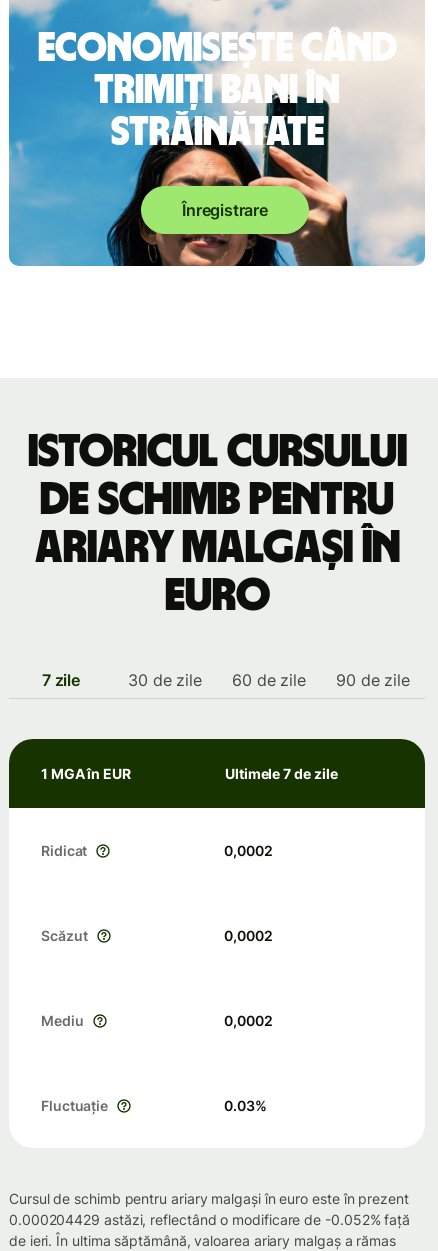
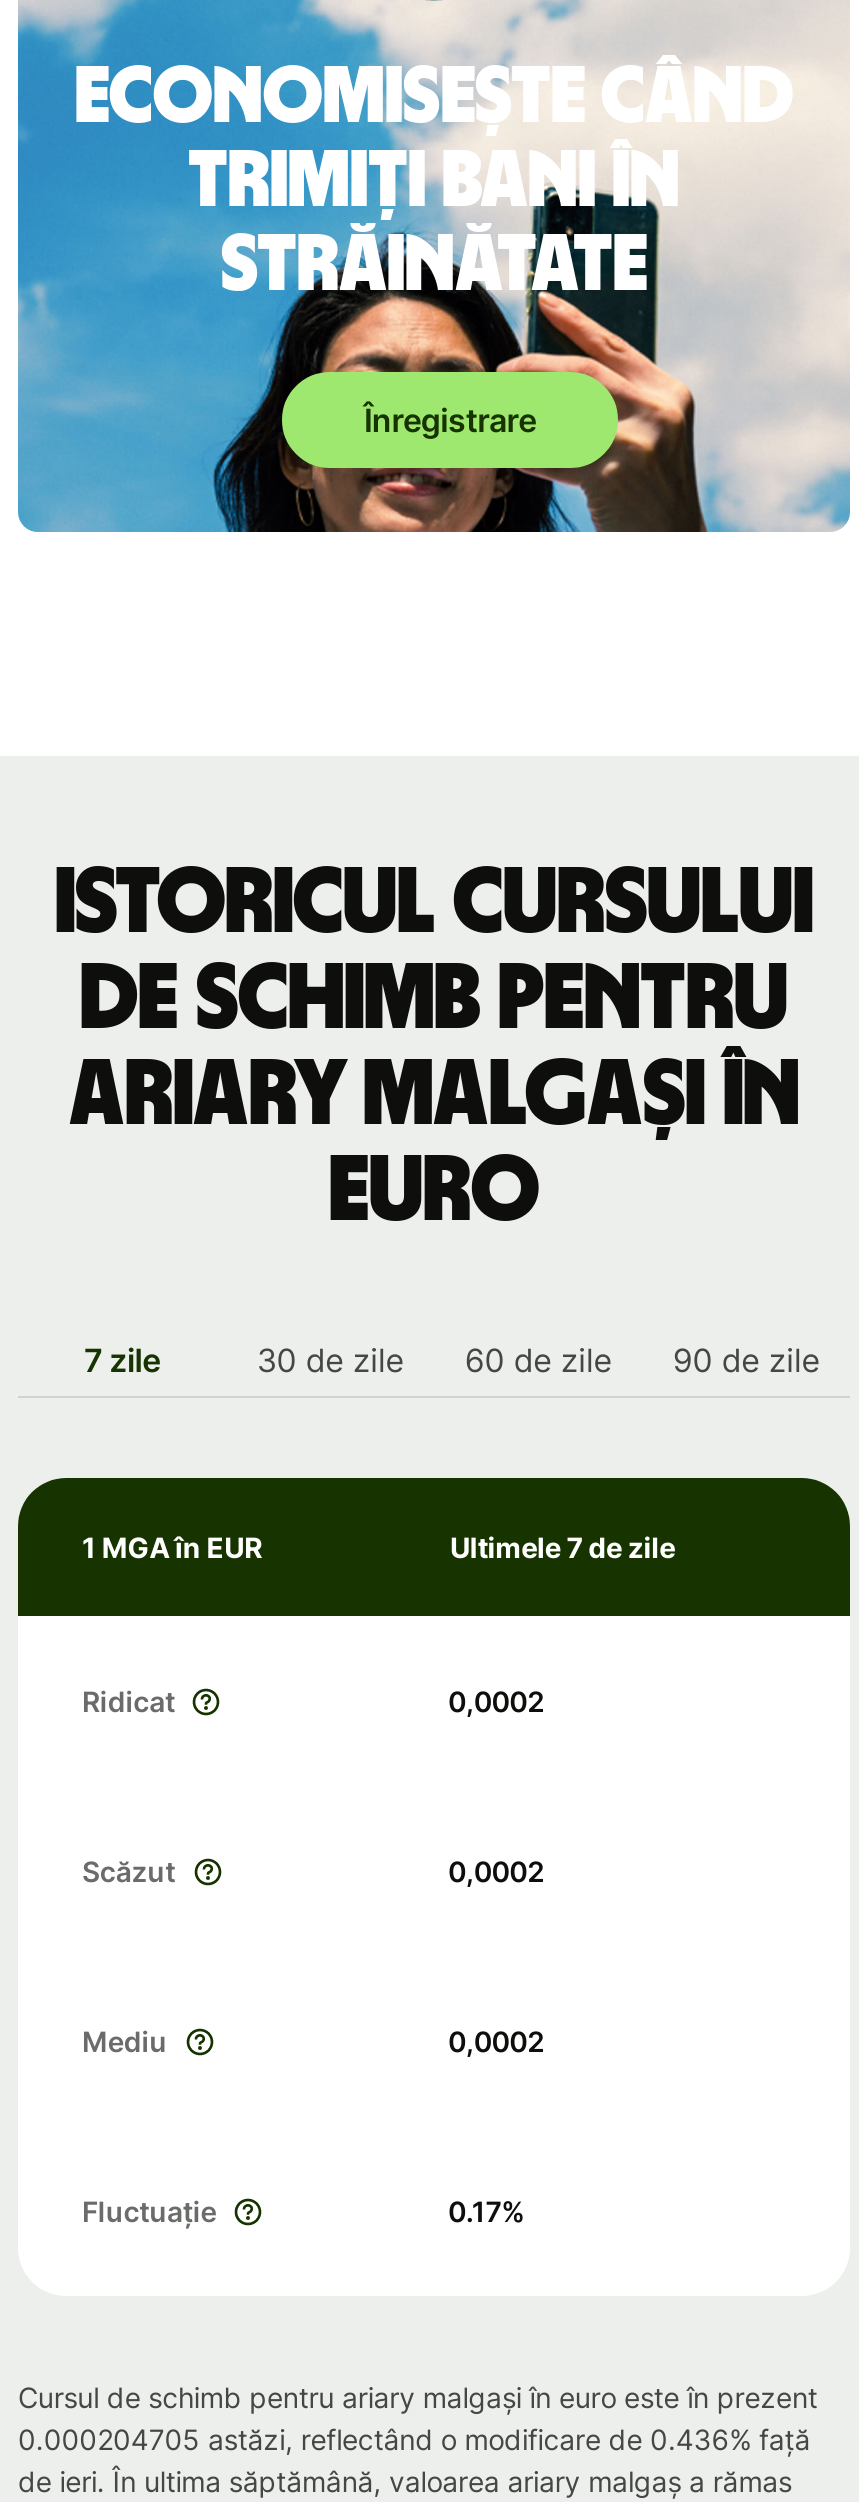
[224,1097,267,1114] 0.03% -> [448,2194,525,2228] 0.17%
[9,1211,410,1228] 0.000204429 astăzi, reflectând o modificare de -0.052% față -> [18,2422,810,2456] 0.000204705 astăzi, reflectând o modificare de 0.436% față

